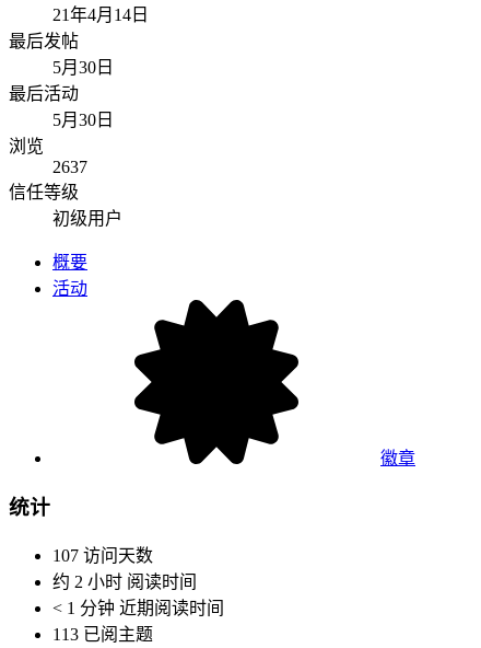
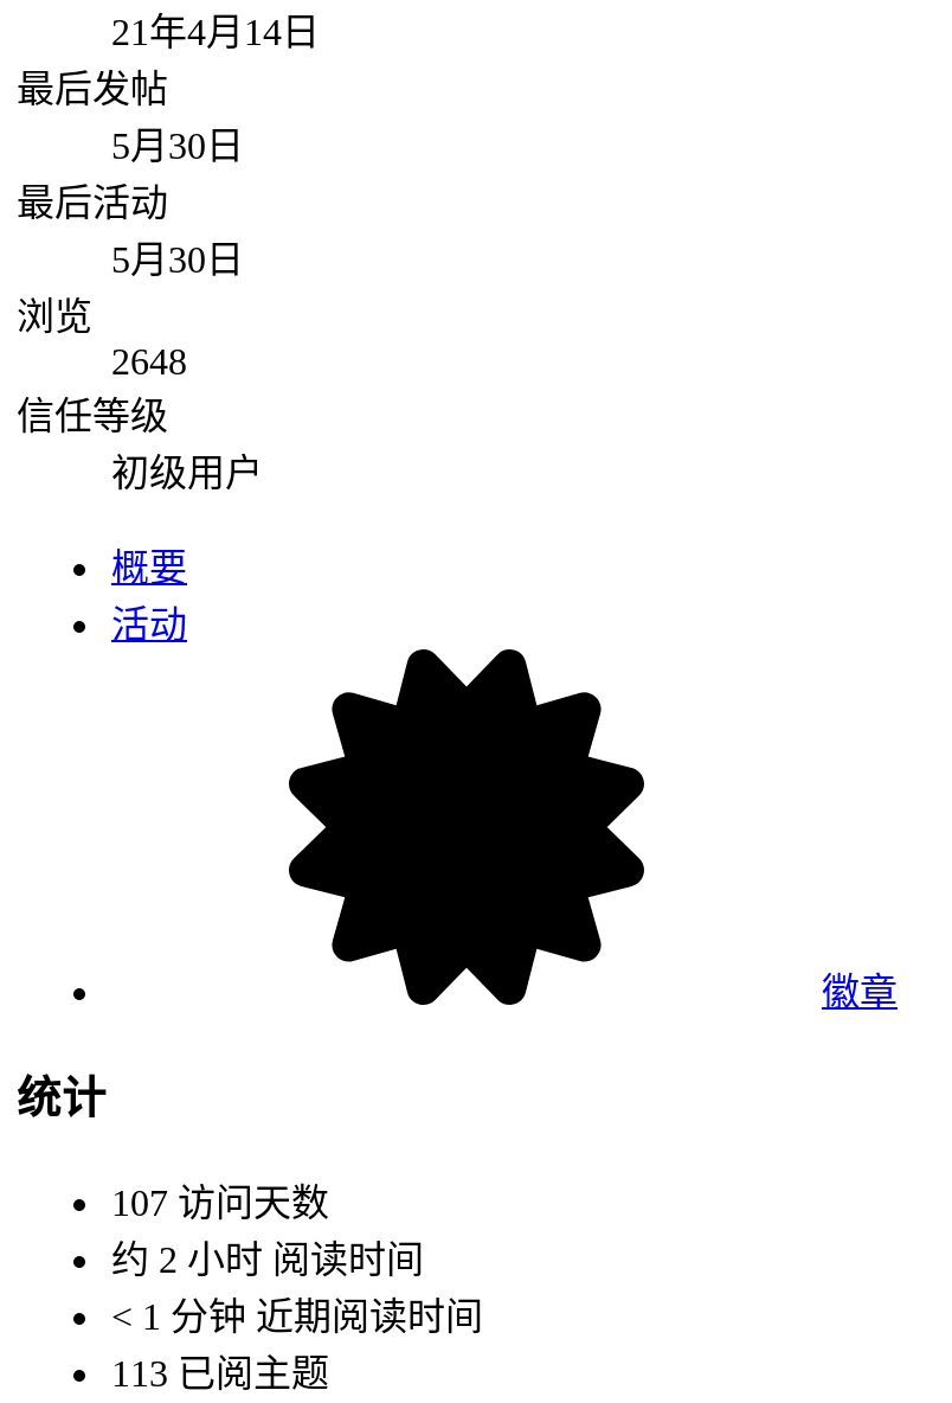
[52,158,87,177] 2637 -> [111,342,187,383] 2648

